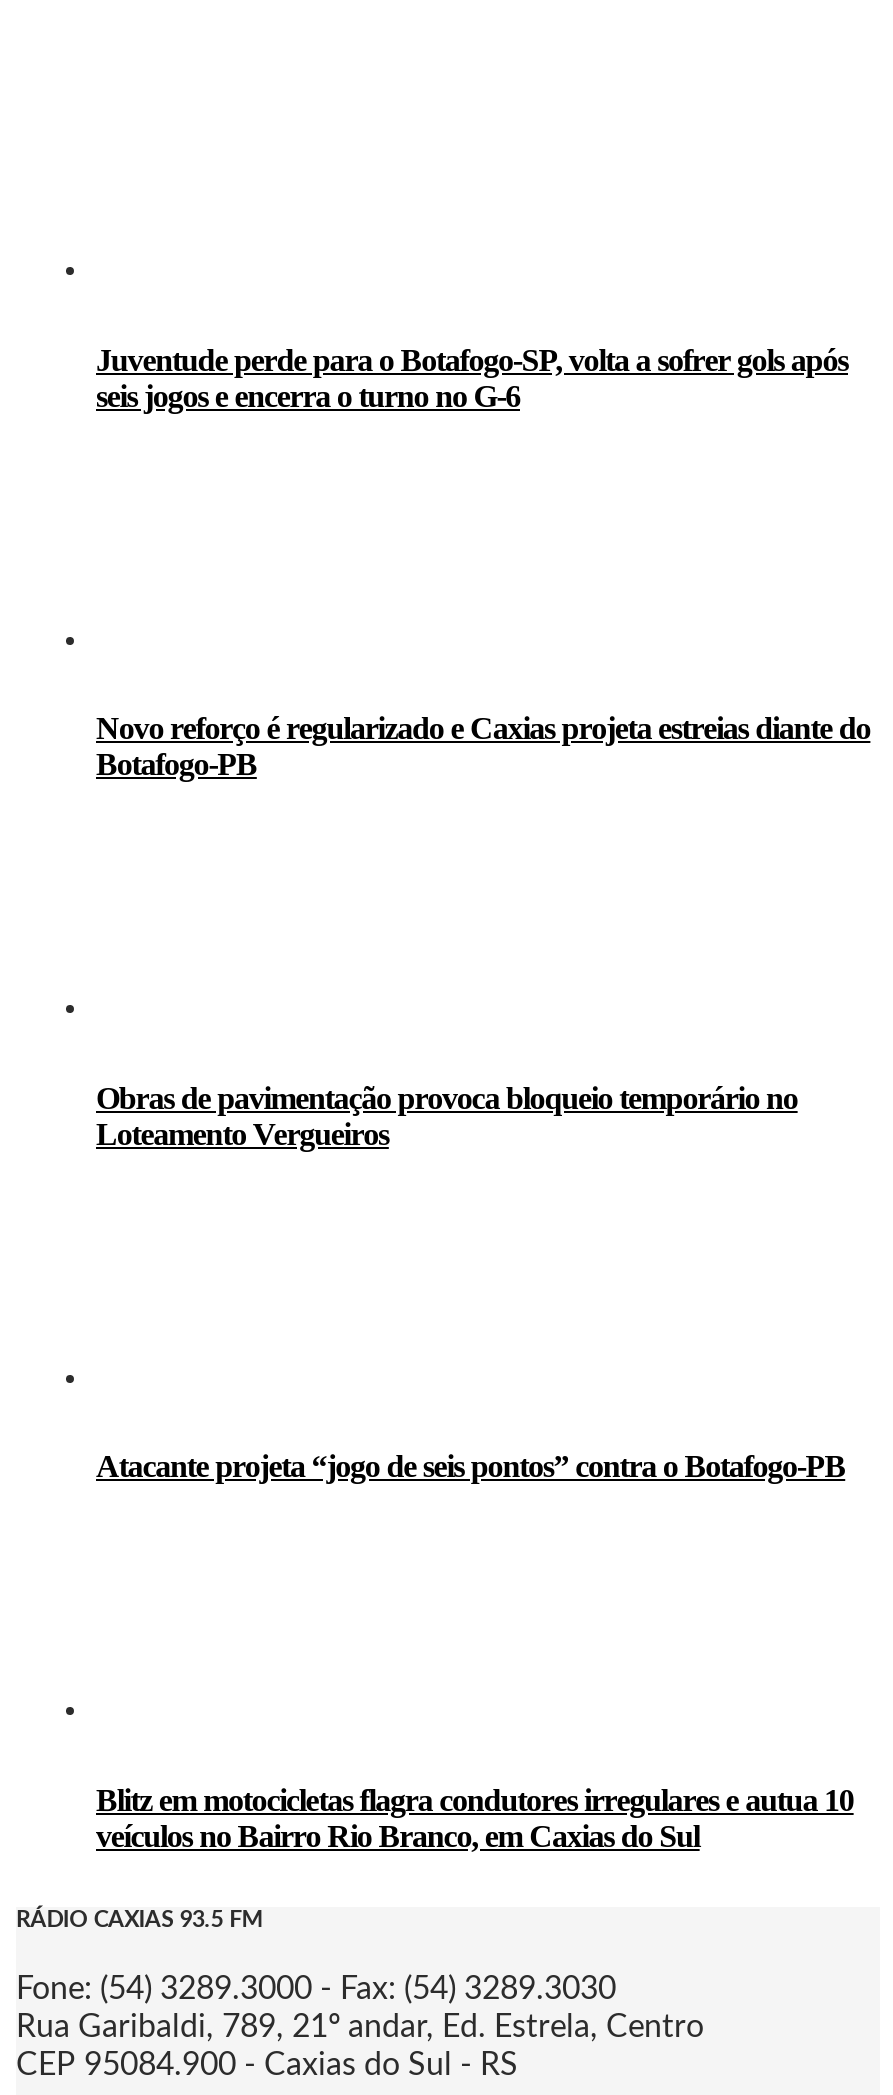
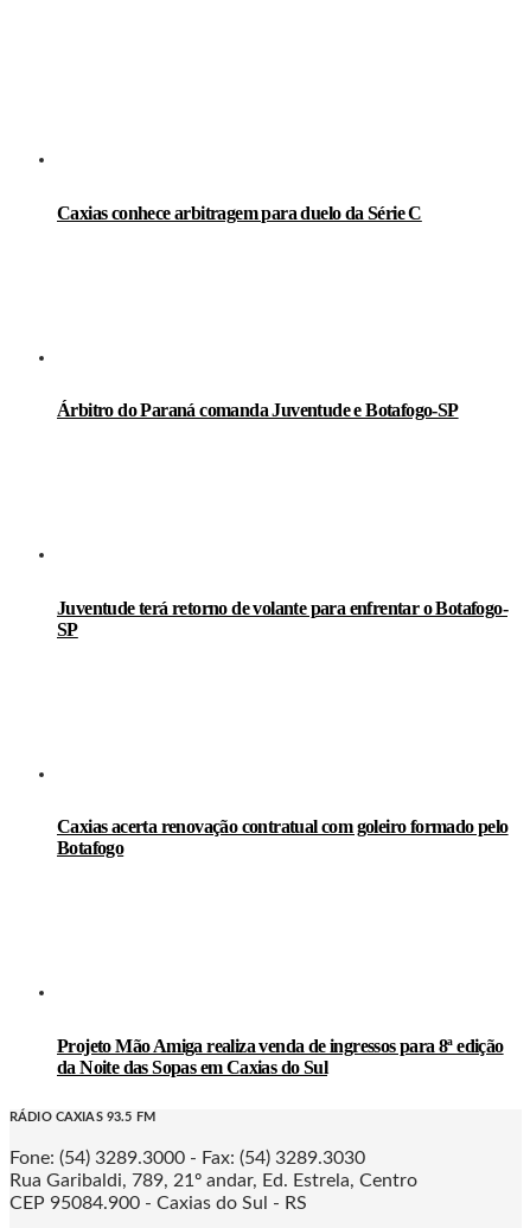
[96,343,848,413] Juventude perde para o Botafogo-SP, volta a sofrer gols após | seis jogos e encerra o turno no G-6 -> [57,203,422,223] Caxias conhece arbitragem para duelo da Série C
[96,712,870,782] Novo reforço é regularizado e Caxias projeta estreias diante do | Botafogo-PB -> [57,400,458,420] Árbitro do Paraná comanda Juventude e Botafogo-SP
[96,1081,798,1151] Obras de pavimentação provoca bloqueio temporário no | Loteamento Vergueiros -> [57,598,507,639] Juventude terá retorno de volante para enfrentar o Botafogo- | SP
[96,1450,845,1484] Atacante projeta “jogo de seis pontos” contra o Botafogo-PB -> [57,817,508,858] Caxias acerta renovação contratual com goleiro formado pelo | Botafogo
[96,1782,854,1852] Blitz em motocicletas flagra condutores irregulares e autua 10 | veículos no Bairro Rio Branco, em Caxias do Sul -> [57,1035,503,1077] Projeto Mão Amiga realiza venda de ingressos para 8ª edição | da Noite das Sopas em Caxias do Sul

